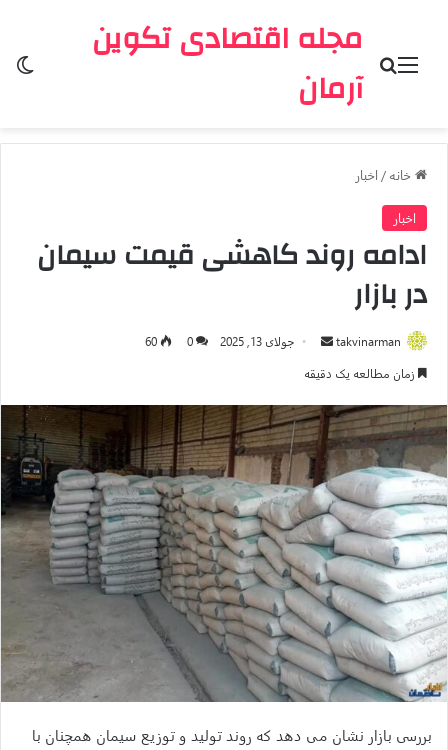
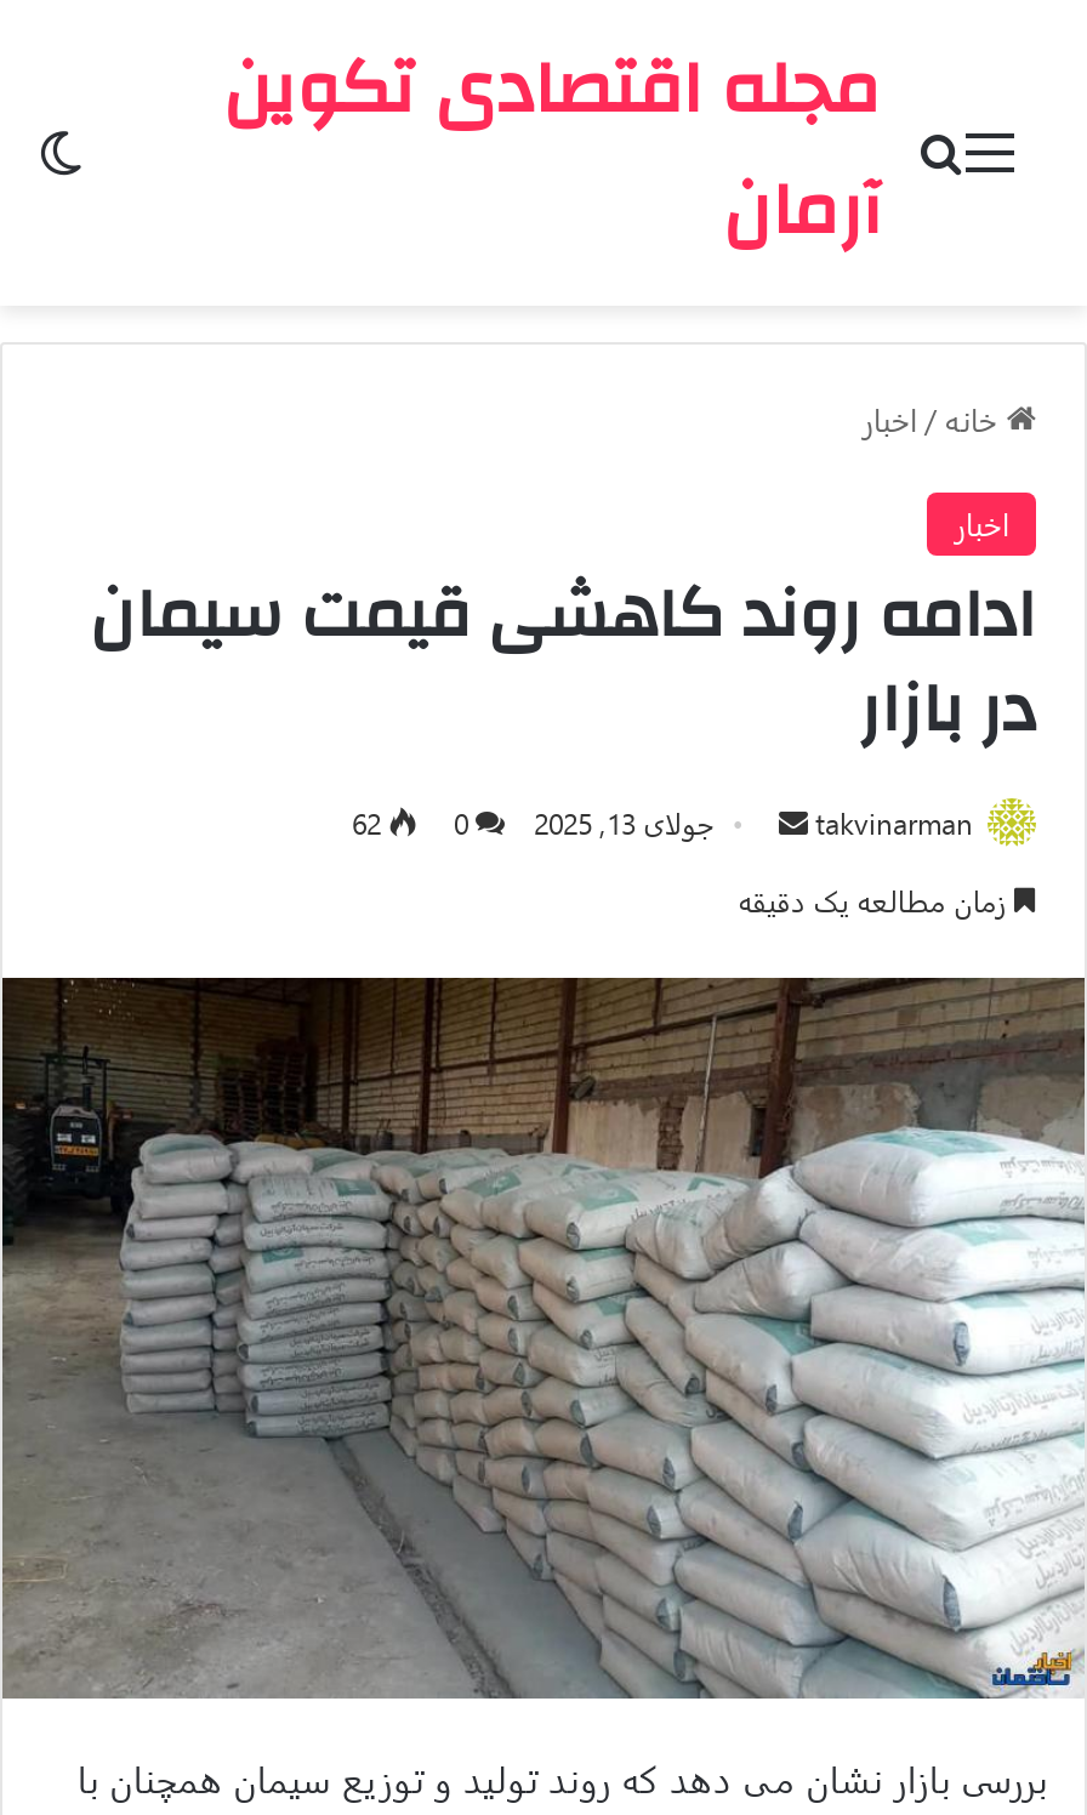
[145,333,193,349] 60 0 -> [352,803,468,842] 62 0

